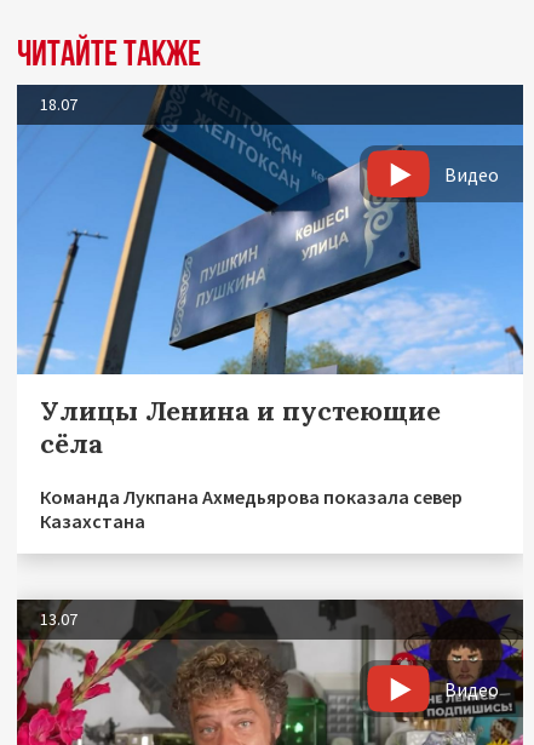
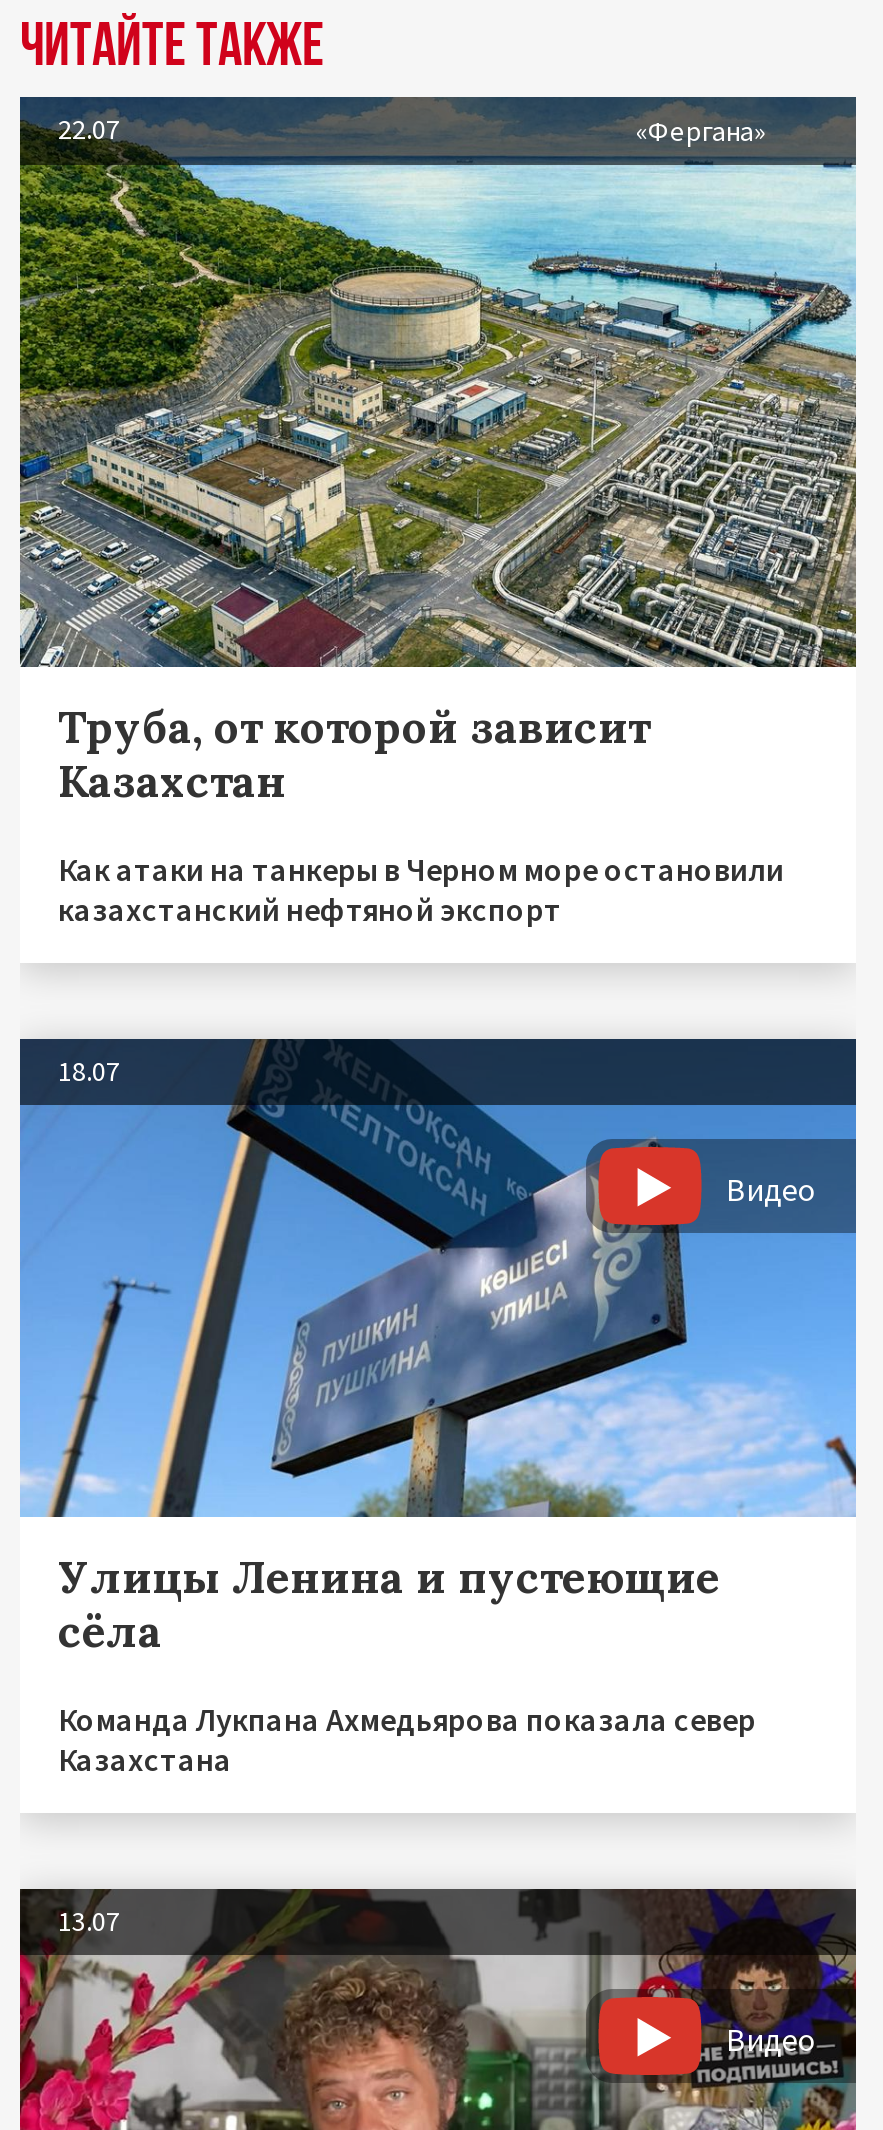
none -> [18,97,858,669] [image] | 22.07 | «Фергана»
none -> [58,699,784,929] Труба, от которой зависит | Казахстан | Как атаки на танкеры в Черном море остановили | казахстанский нефтяной экспорт

